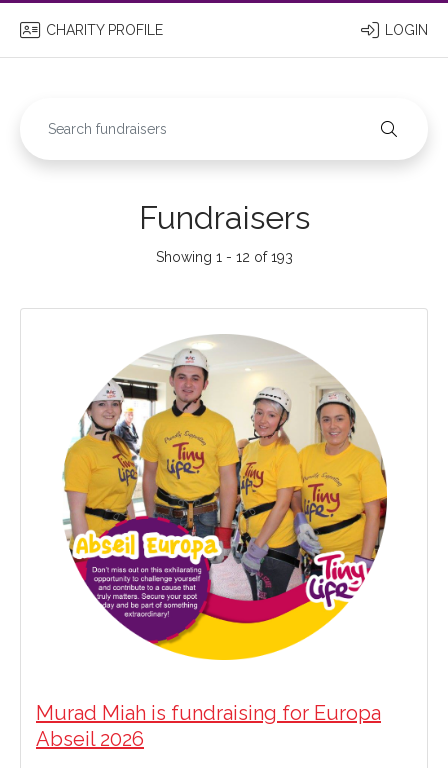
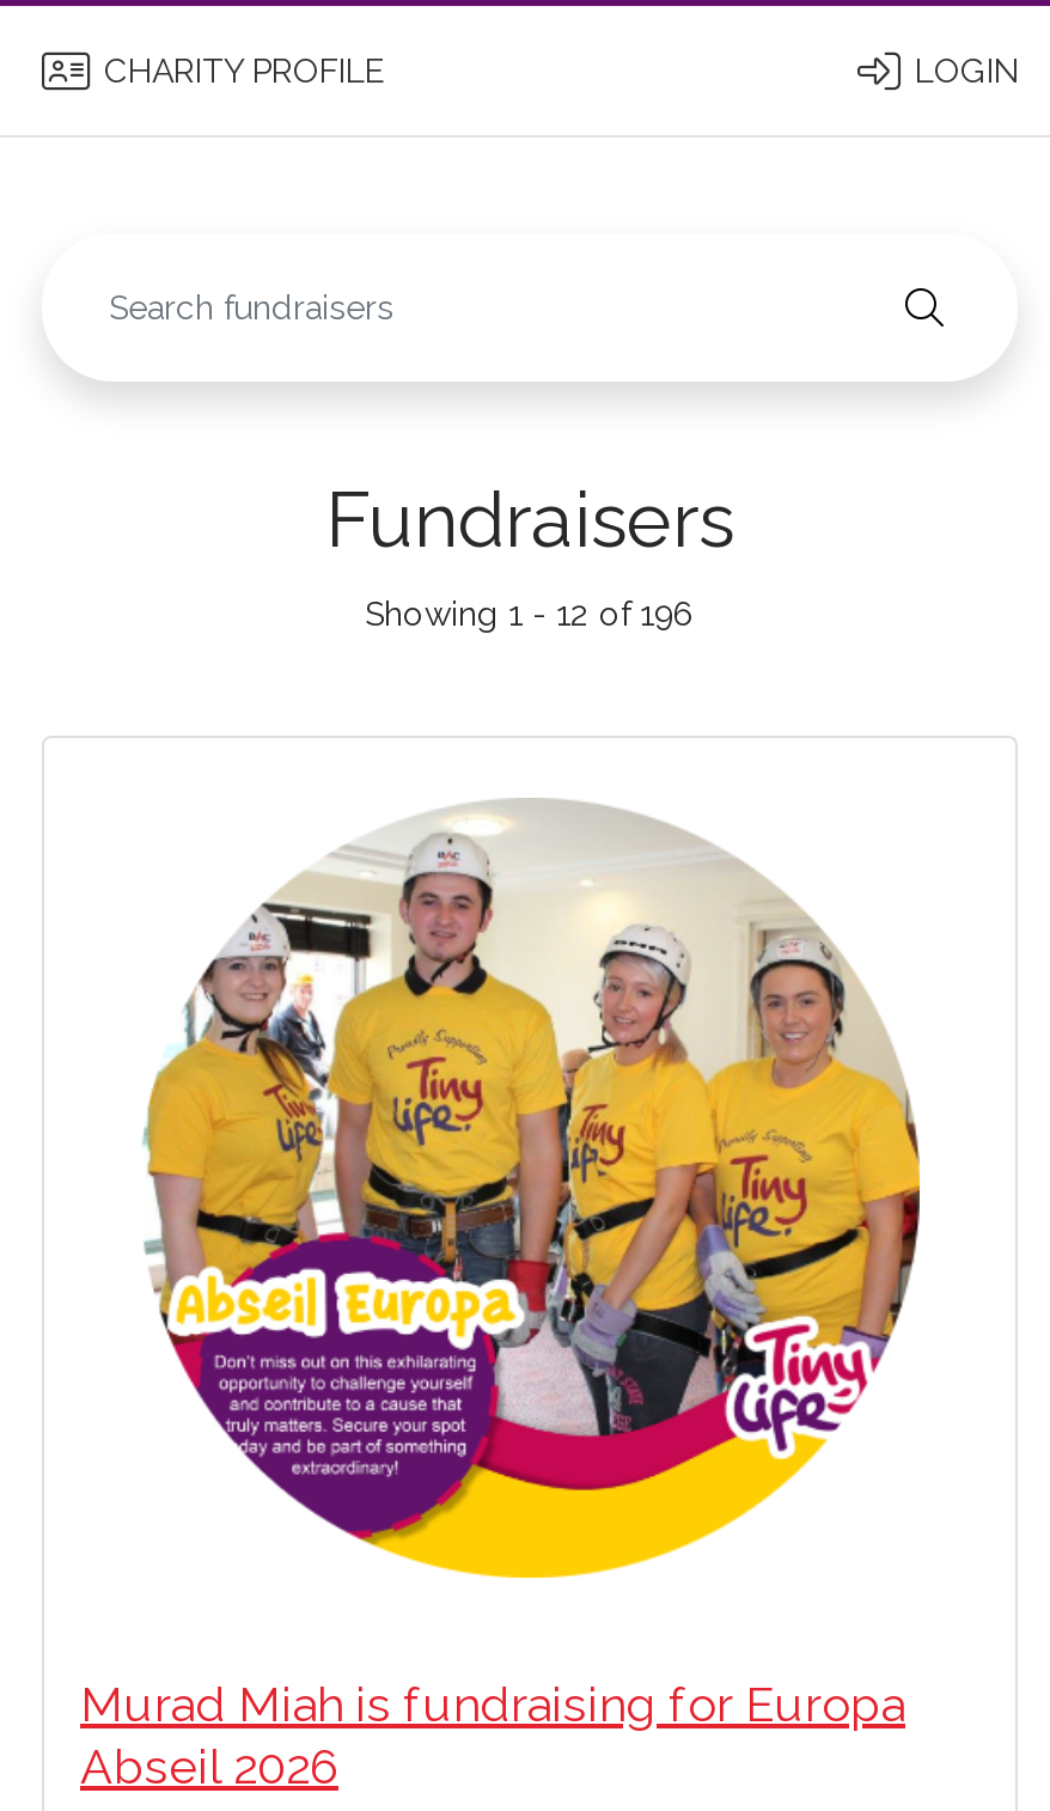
[155,249,292,265] Showing 1 - 12 of 193 -> [365,594,695,633] Showing 1 - 12 of 196

